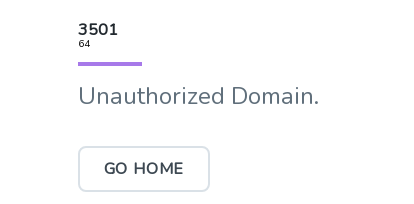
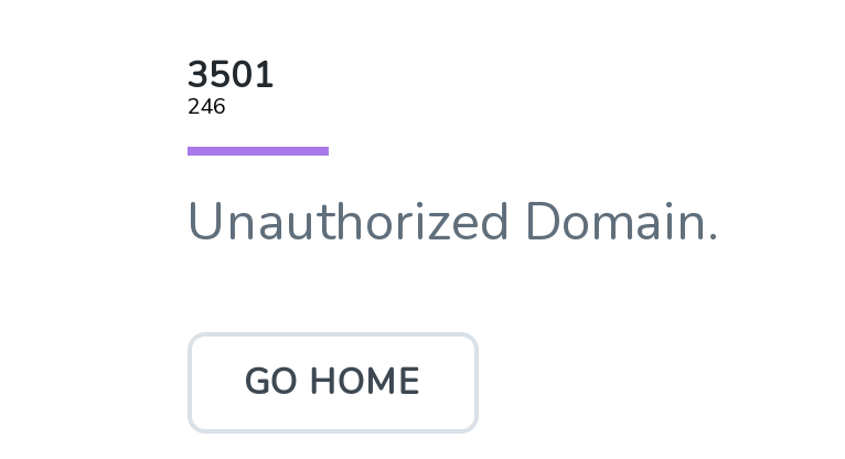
[77,37,89,51] 64 -> [186,92,226,122] 246

